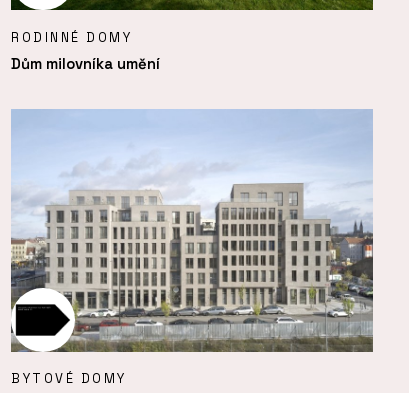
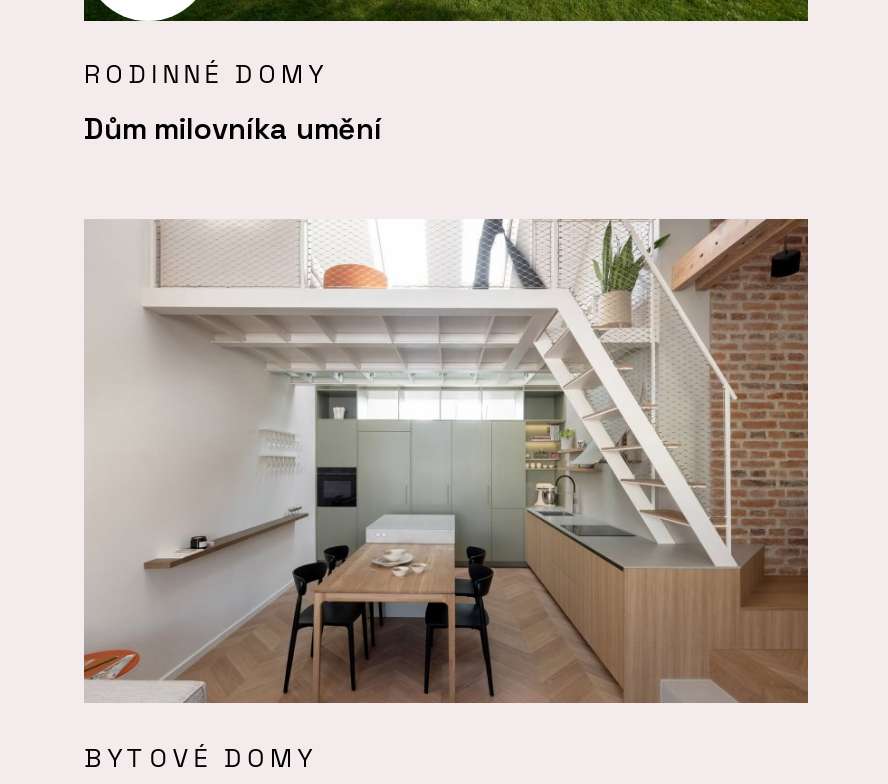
[11,109,373,352] [image] -> [84,218,810,704] [image]

